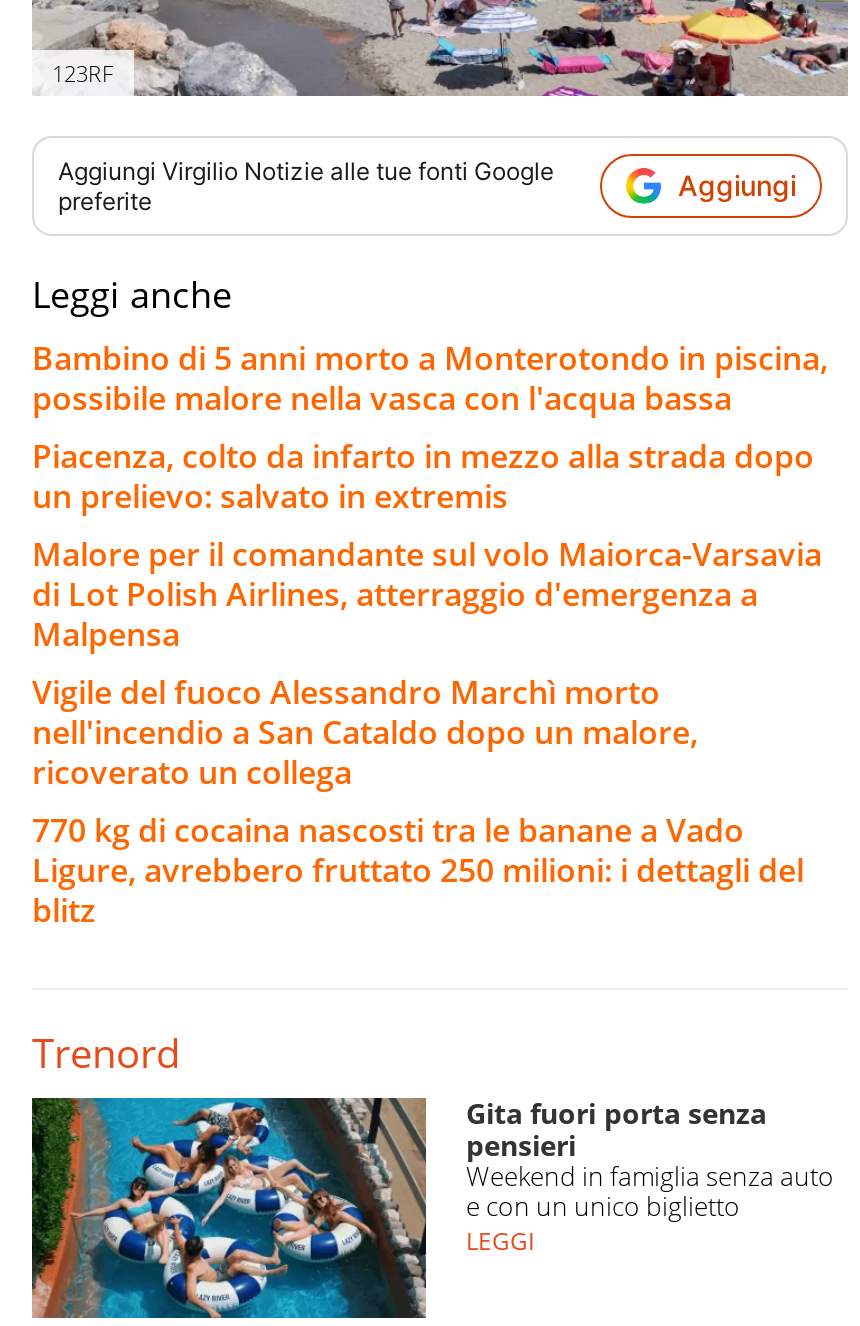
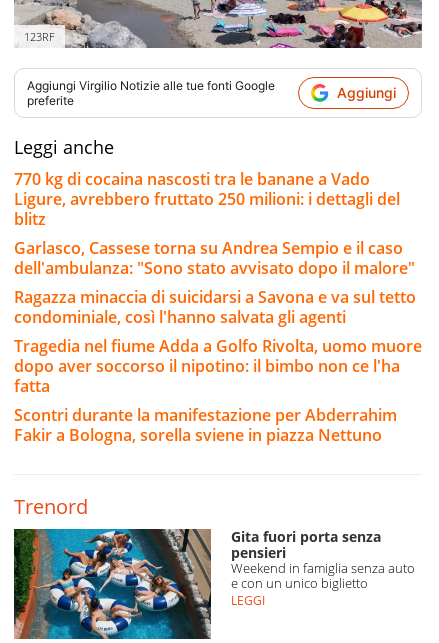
[32,335,828,793] Bambino di 5 anni morto a Monterotondo in piscina, | possibile malore nella vasca con l'acqua bassa | Piacenza, colto da infarto in mezzo alla strada dopo | un prelievo: salvato in extremis | Malore per il comandante sul volo Maiorca-Varsavia | di Lot Polish Airlines, atterraggio d'emergenza a | Malpensa | Vigile del fuoco Alessandro Marchì morto | nell'incendio a San Cataldo dopo un malore, | ricoverato un collega -> none
moved [32,807,804,931] -> [14,167,400,229]: 770 kg di cocaina nascosti tra le banane a Vado | Ligure, avrebbero fruttato 250 milioni: i dettagli del | blitz
none -> [14,236,422,445] Garlasco, Cassese torna su Andrea Sempio e il caso | dell'ambulanza: "Sono stato avvisato dopo il malore" | Ragazza minaccia di suicidarsi a Savona e va sul tetto | condominiale, così l'hanno salvata gli agenti | Tragedia nel fiume Adda a Golfo Rivolta, uomo muore | dopo aver soccorso il nipotino: il bimbo non ce l'ha | fatta | Scontri durante la manifestazione per Abderrahim | Fakir a Bologna, sorella sviene in piazza Nettuno

